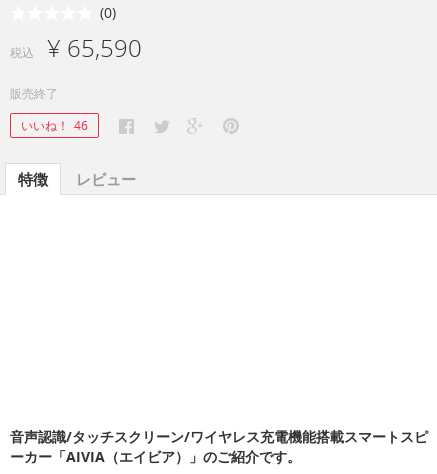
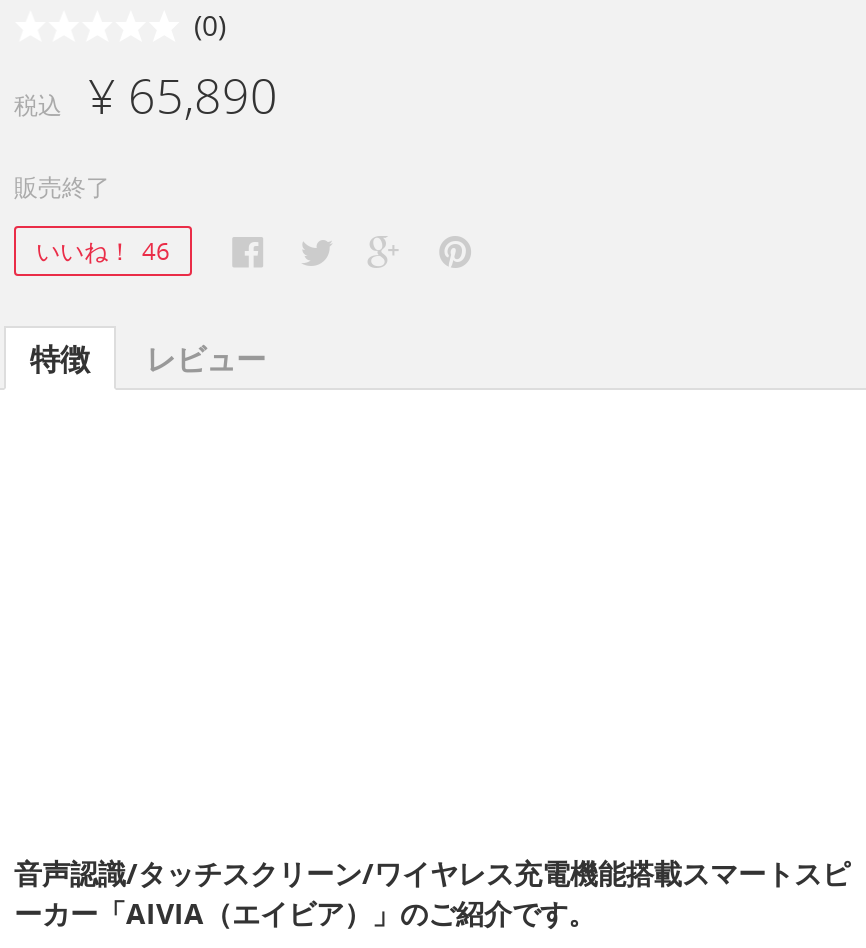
[10,31,142,64] 税込 ¥ 65,590 -> [14,62,278,128] 税込 ¥ 65,890

